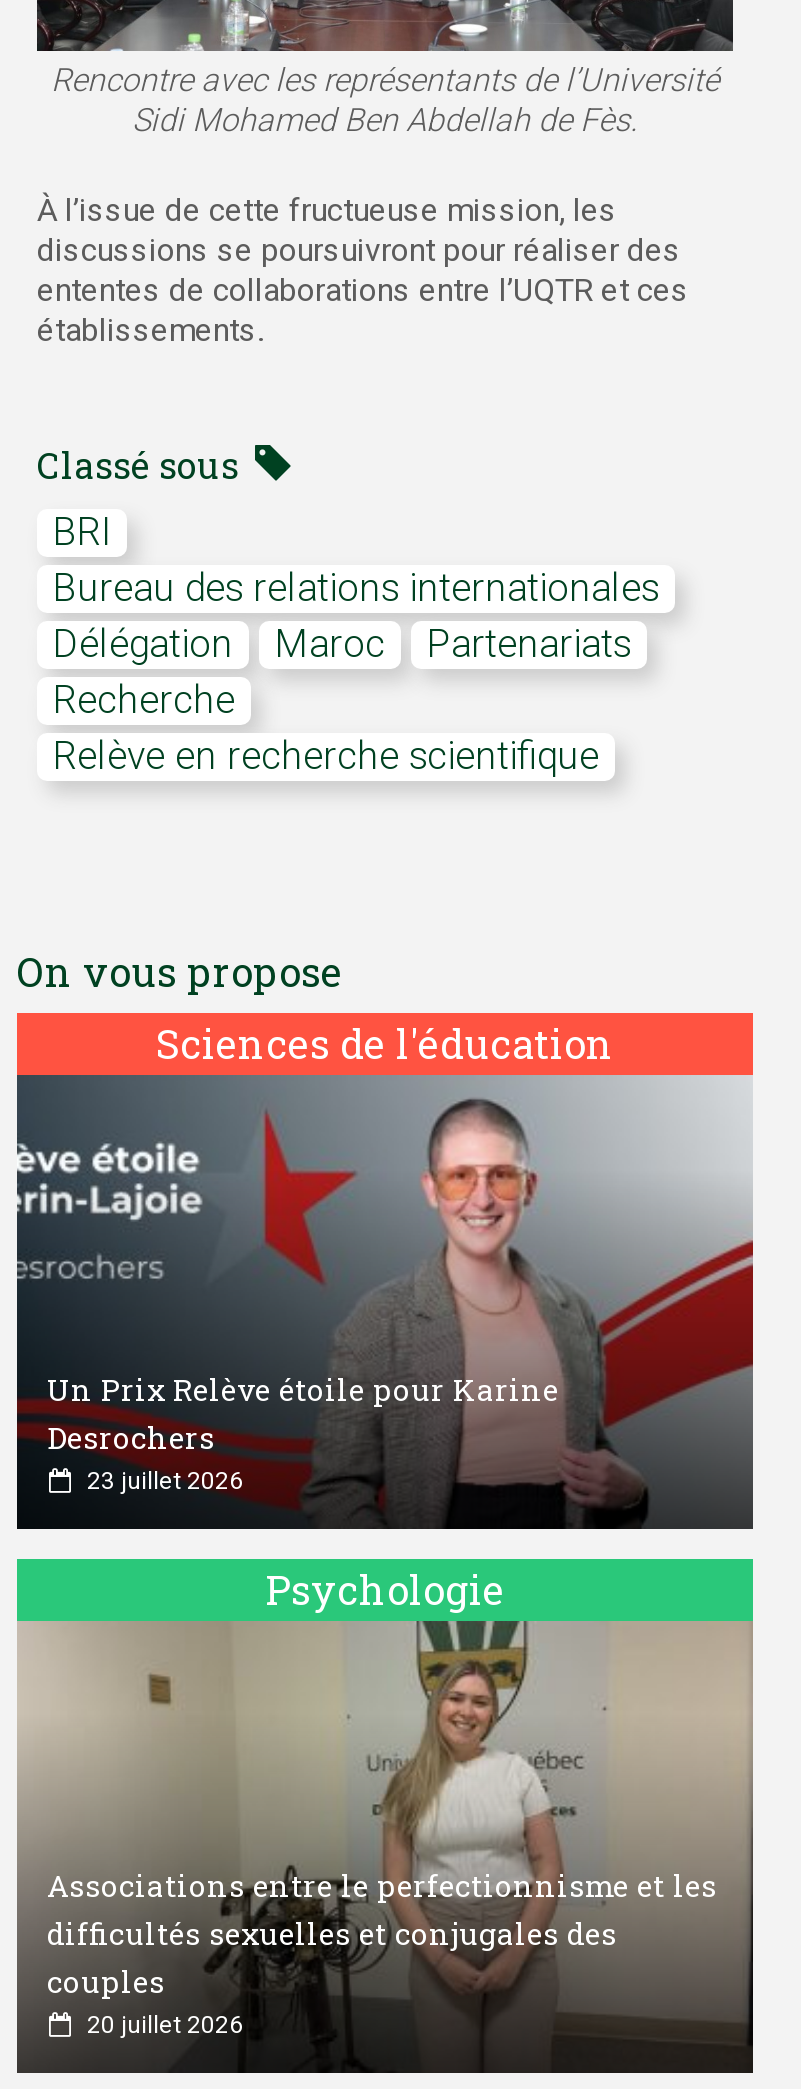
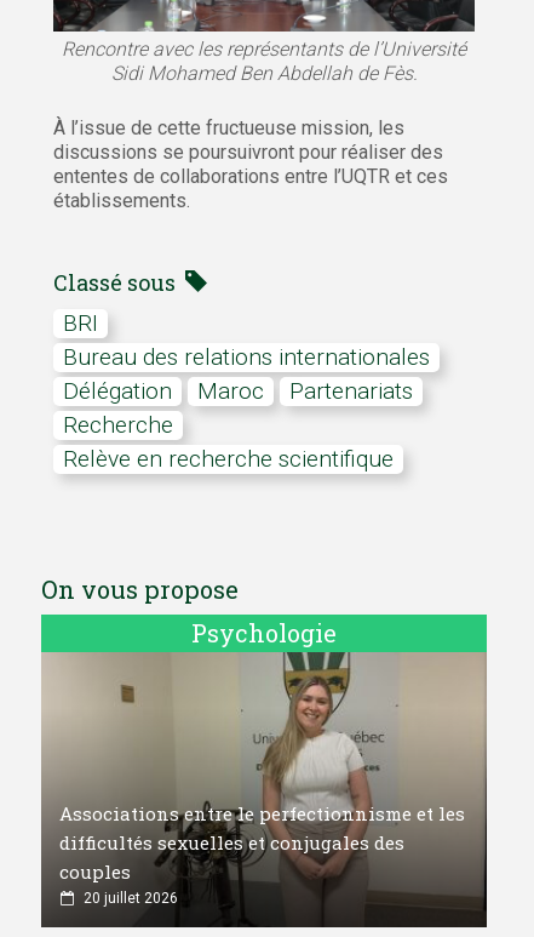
[15,1010,755,1526] [image] | Sciences de l'éducation -> none
[47,1369,559,1495] Un Prix Relève étoile pour Karine | Desrochers | 23 juillet 2026 -> none

